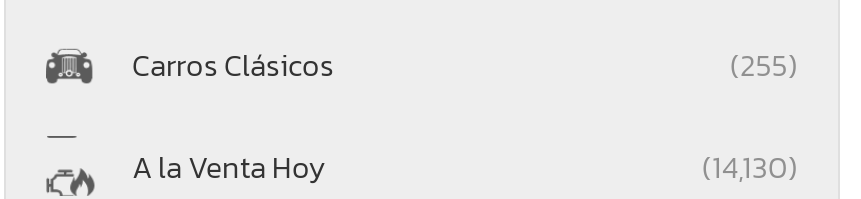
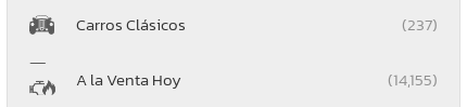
[730,41,798,87] (255) -> [402,11,438,36] (237)
[702,143,798,189] (14,130) -> [388,66,438,91] (14,155)

